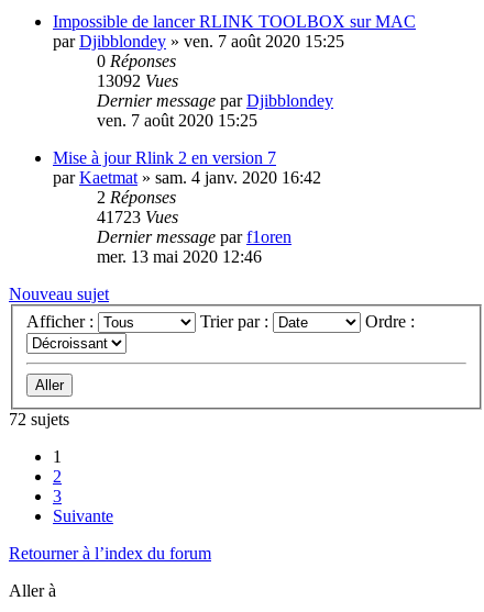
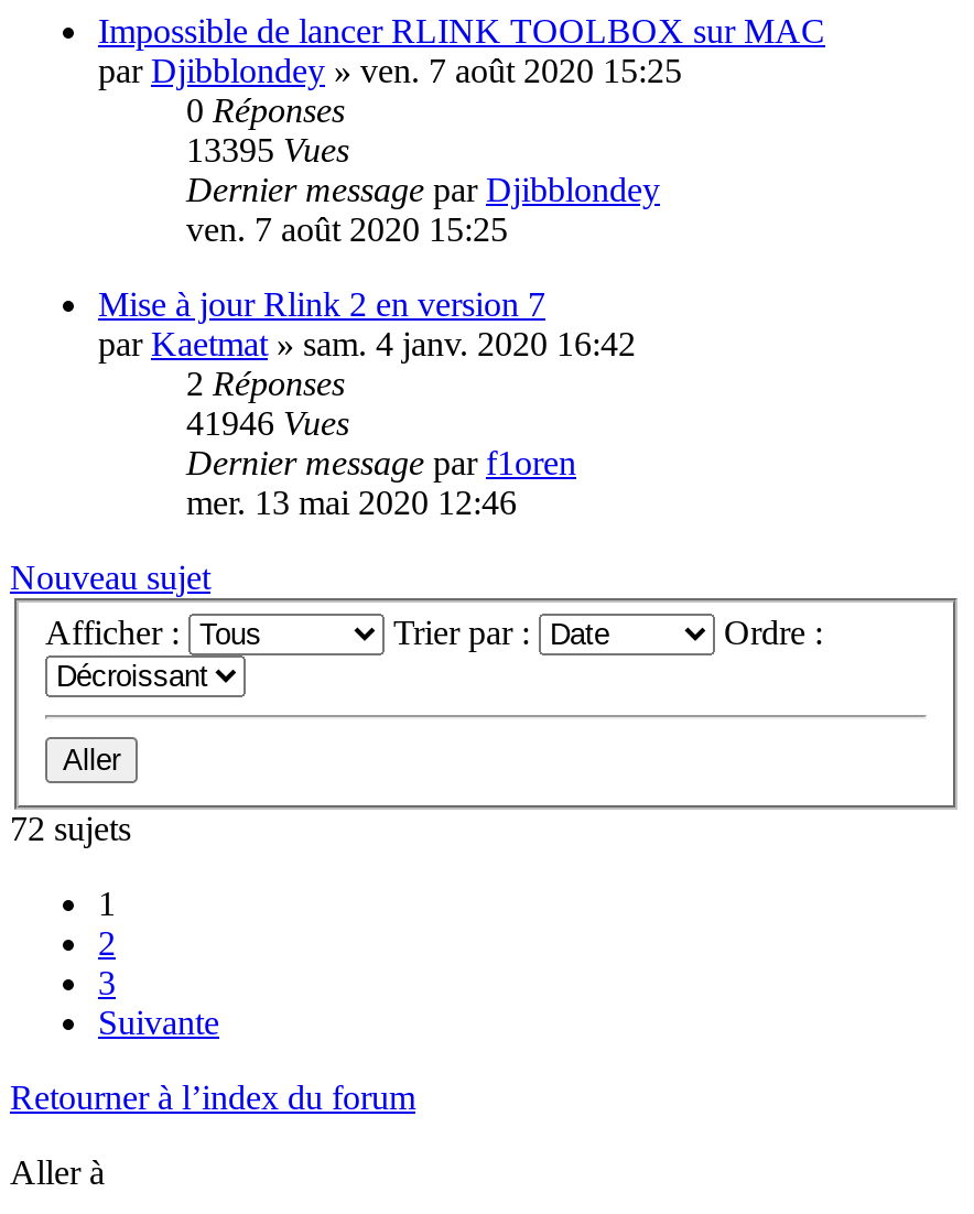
[97,71,178,90] 13092 Vues -> [186,131,349,168] 13395 Vues
[97,208,178,226] 41723 Vues -> [186,404,349,442] 41946 Vues

